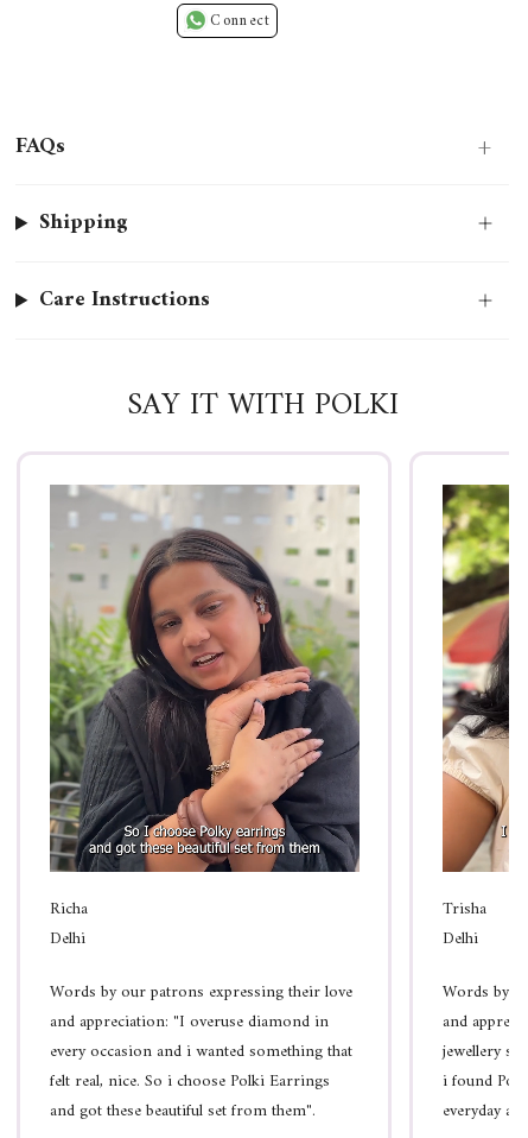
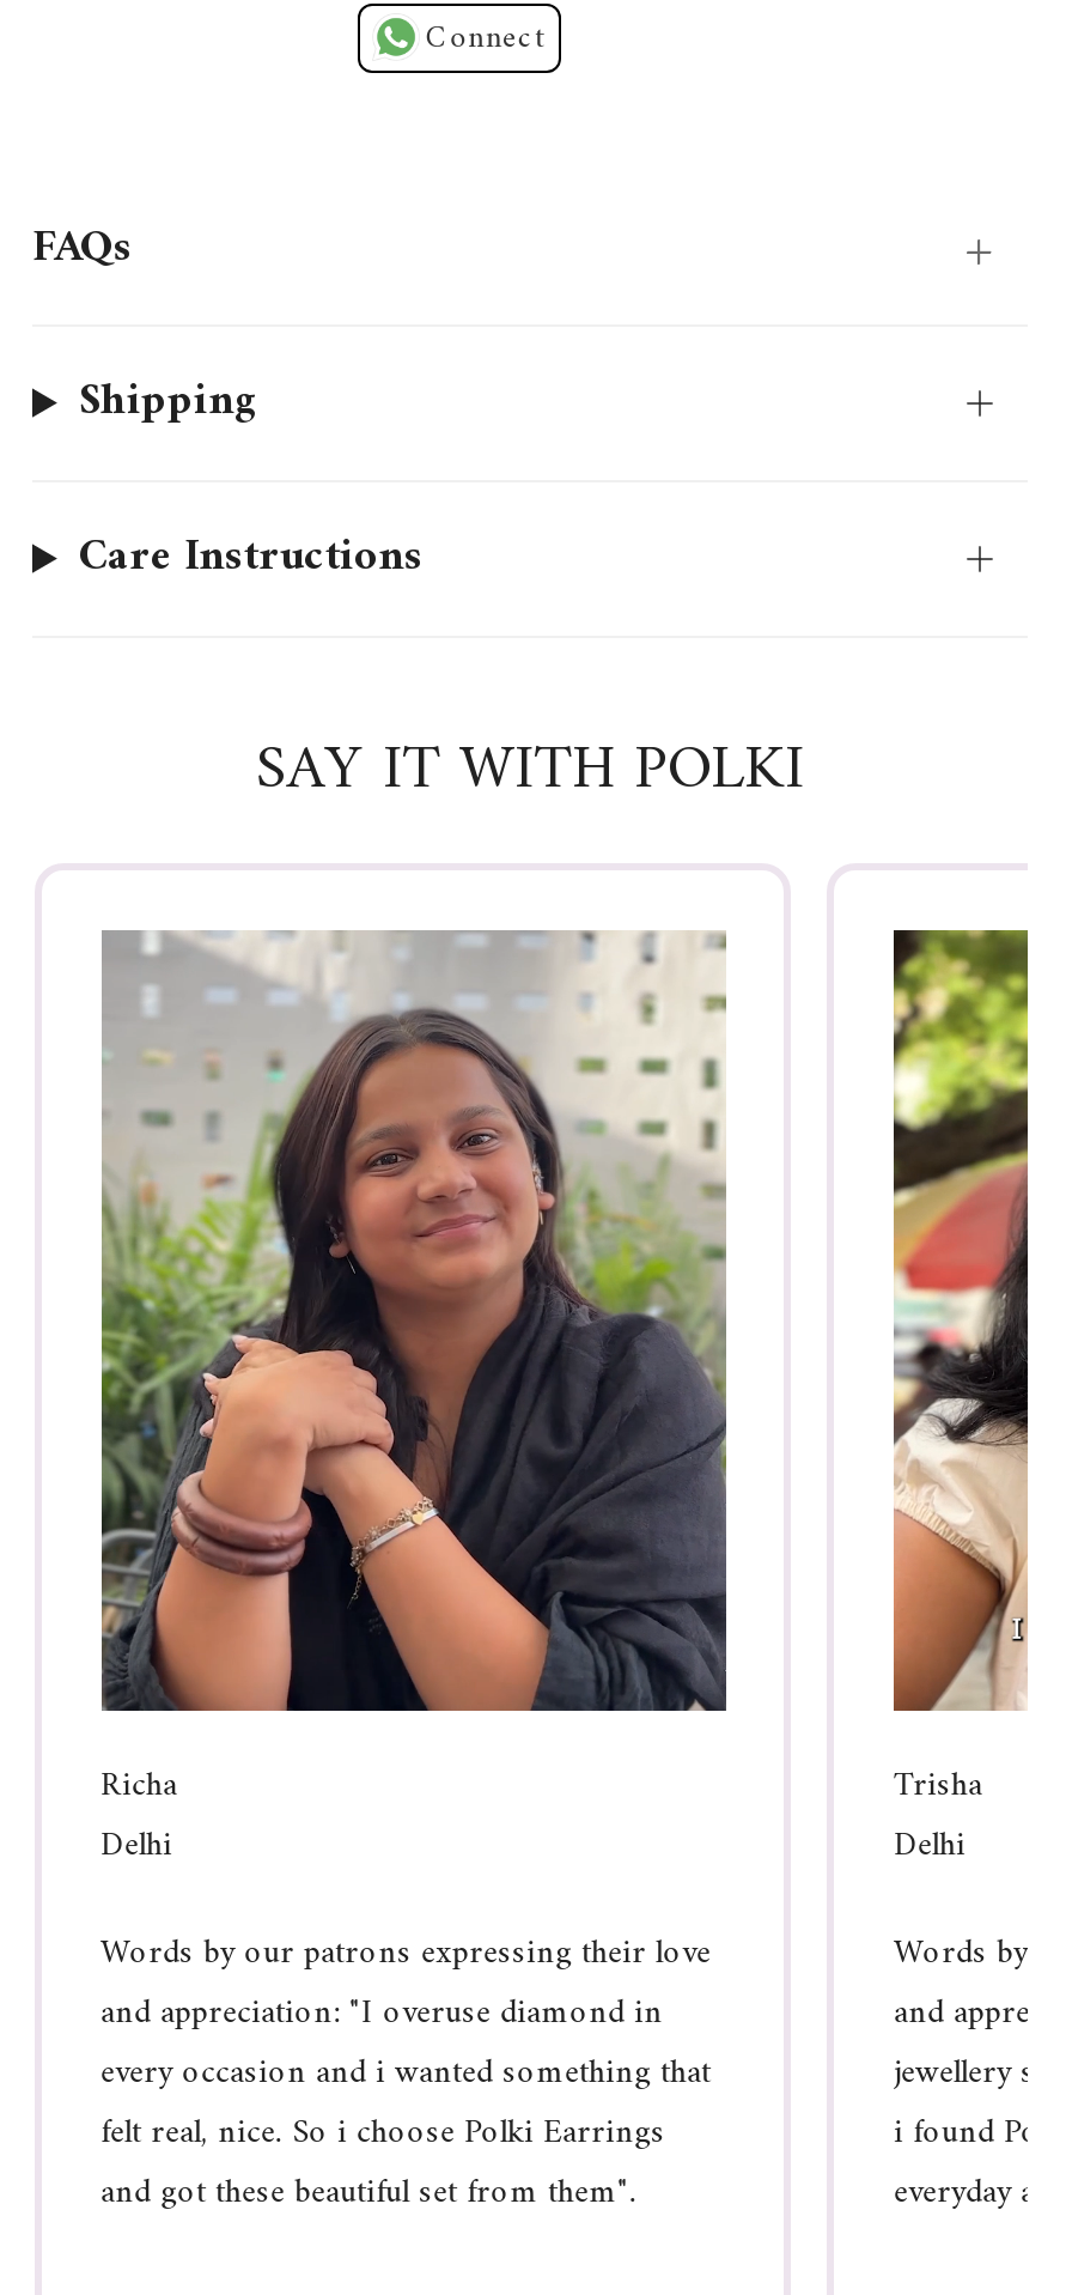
[50,521,360,873] [image] -> [104,1002,726,1713] [image]

